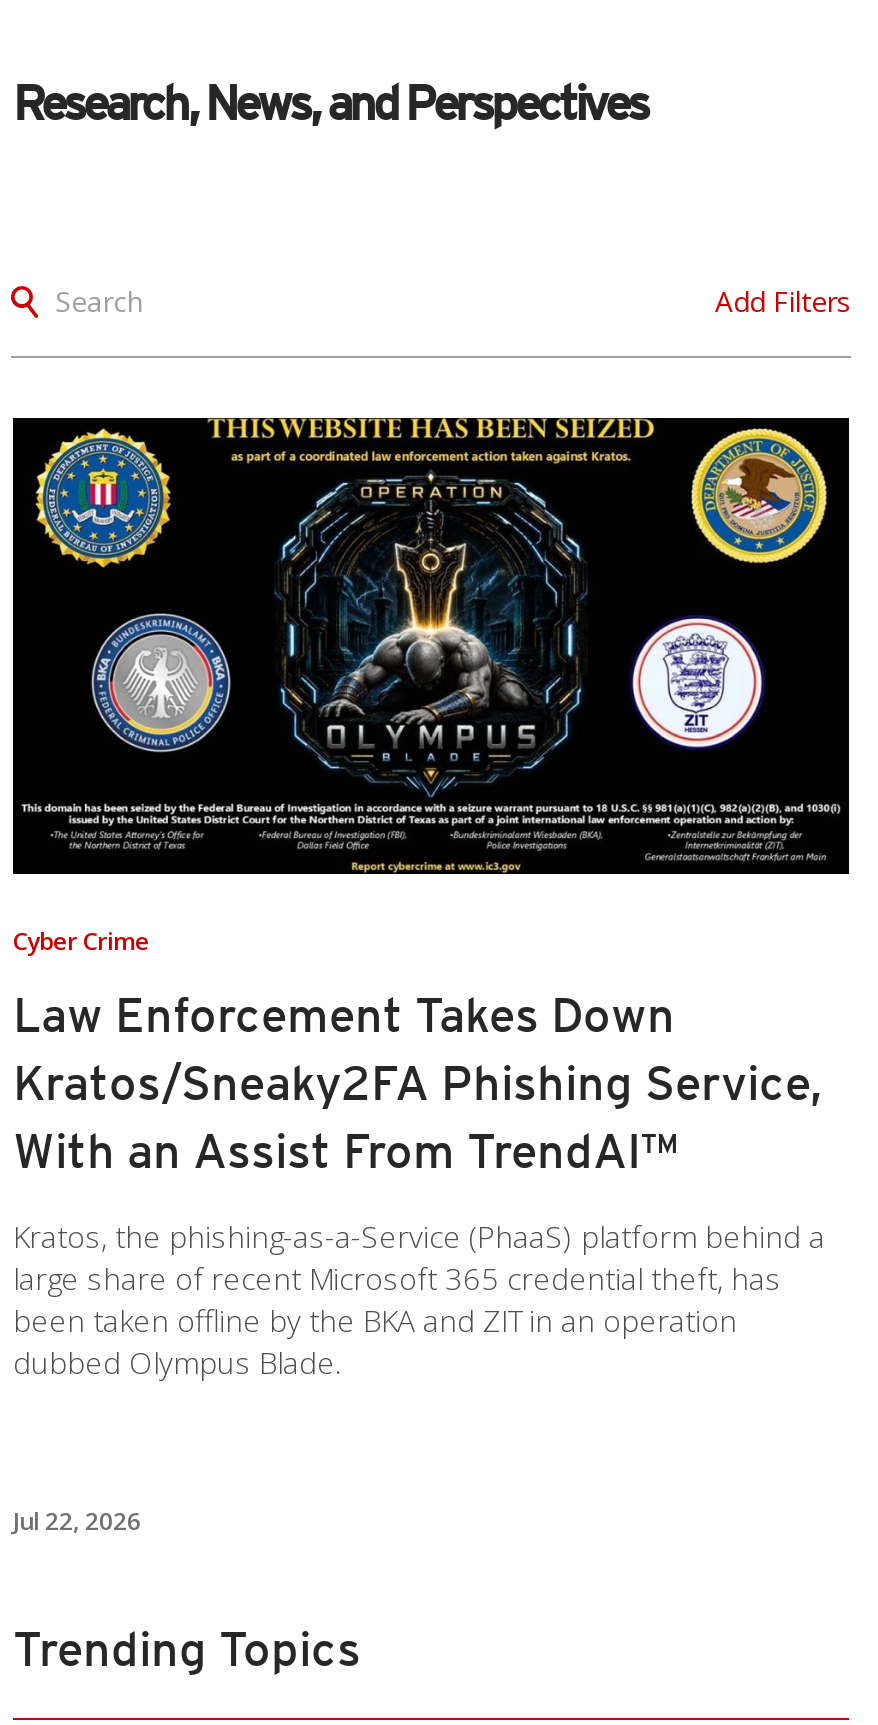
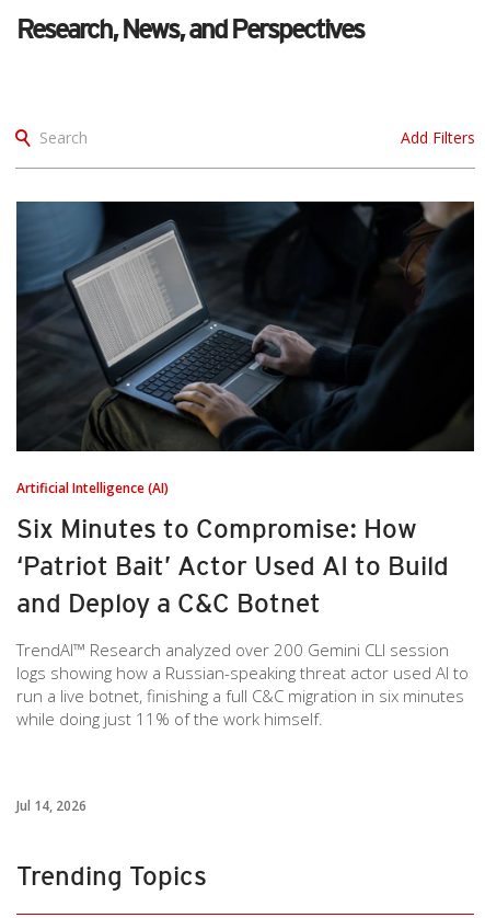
[11,416,847,959] [image] | Cyber Crime -> [15,200,474,498] [image] | Artificial Intelligence (AI)
[13,987,823,1181] Law Enforcement Takes Down | Kratos/Sneaky2FA Phishing Service, | With an Assist From TrendAI™ -> [16,513,449,619] Six Minutes to Compromise: How | ‘Patriot Bait’ Actor Used AI to Build | and Deploy a C&C Botnet
[13,1217,825,1383] Kratos, the phishing-as-a-Service (PhaaS) platform behind a | large share of recent Microsoft 365 credential theft, has | been taken offline by the BKA and ZIT in an operation | dubbed Olympus Blade. -> [16,639,469,730] TrendAI™ Research analyzed over 200 Gemini CLI session | logs showing how a Russian-speaking threat actor used AI to | run a live botnet, finishing a full C&C migration in six minutes | while doing just 11% of the work himself.
[13,1505,141,1539] Jul 22, 2026 -> [16,797,86,815] Jul 14, 2026

